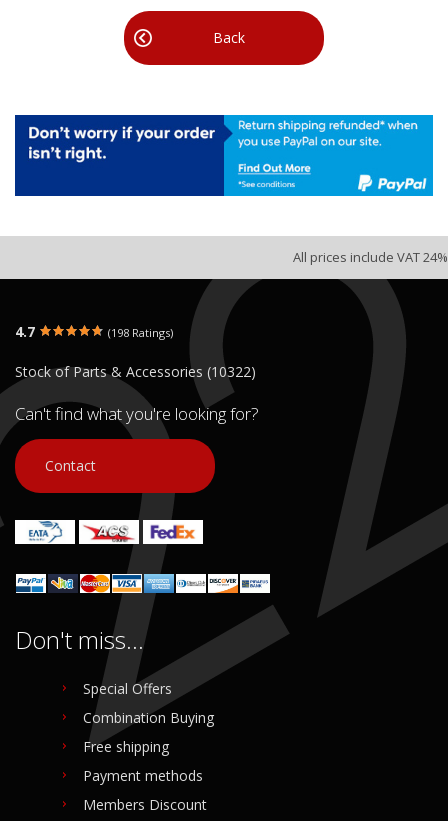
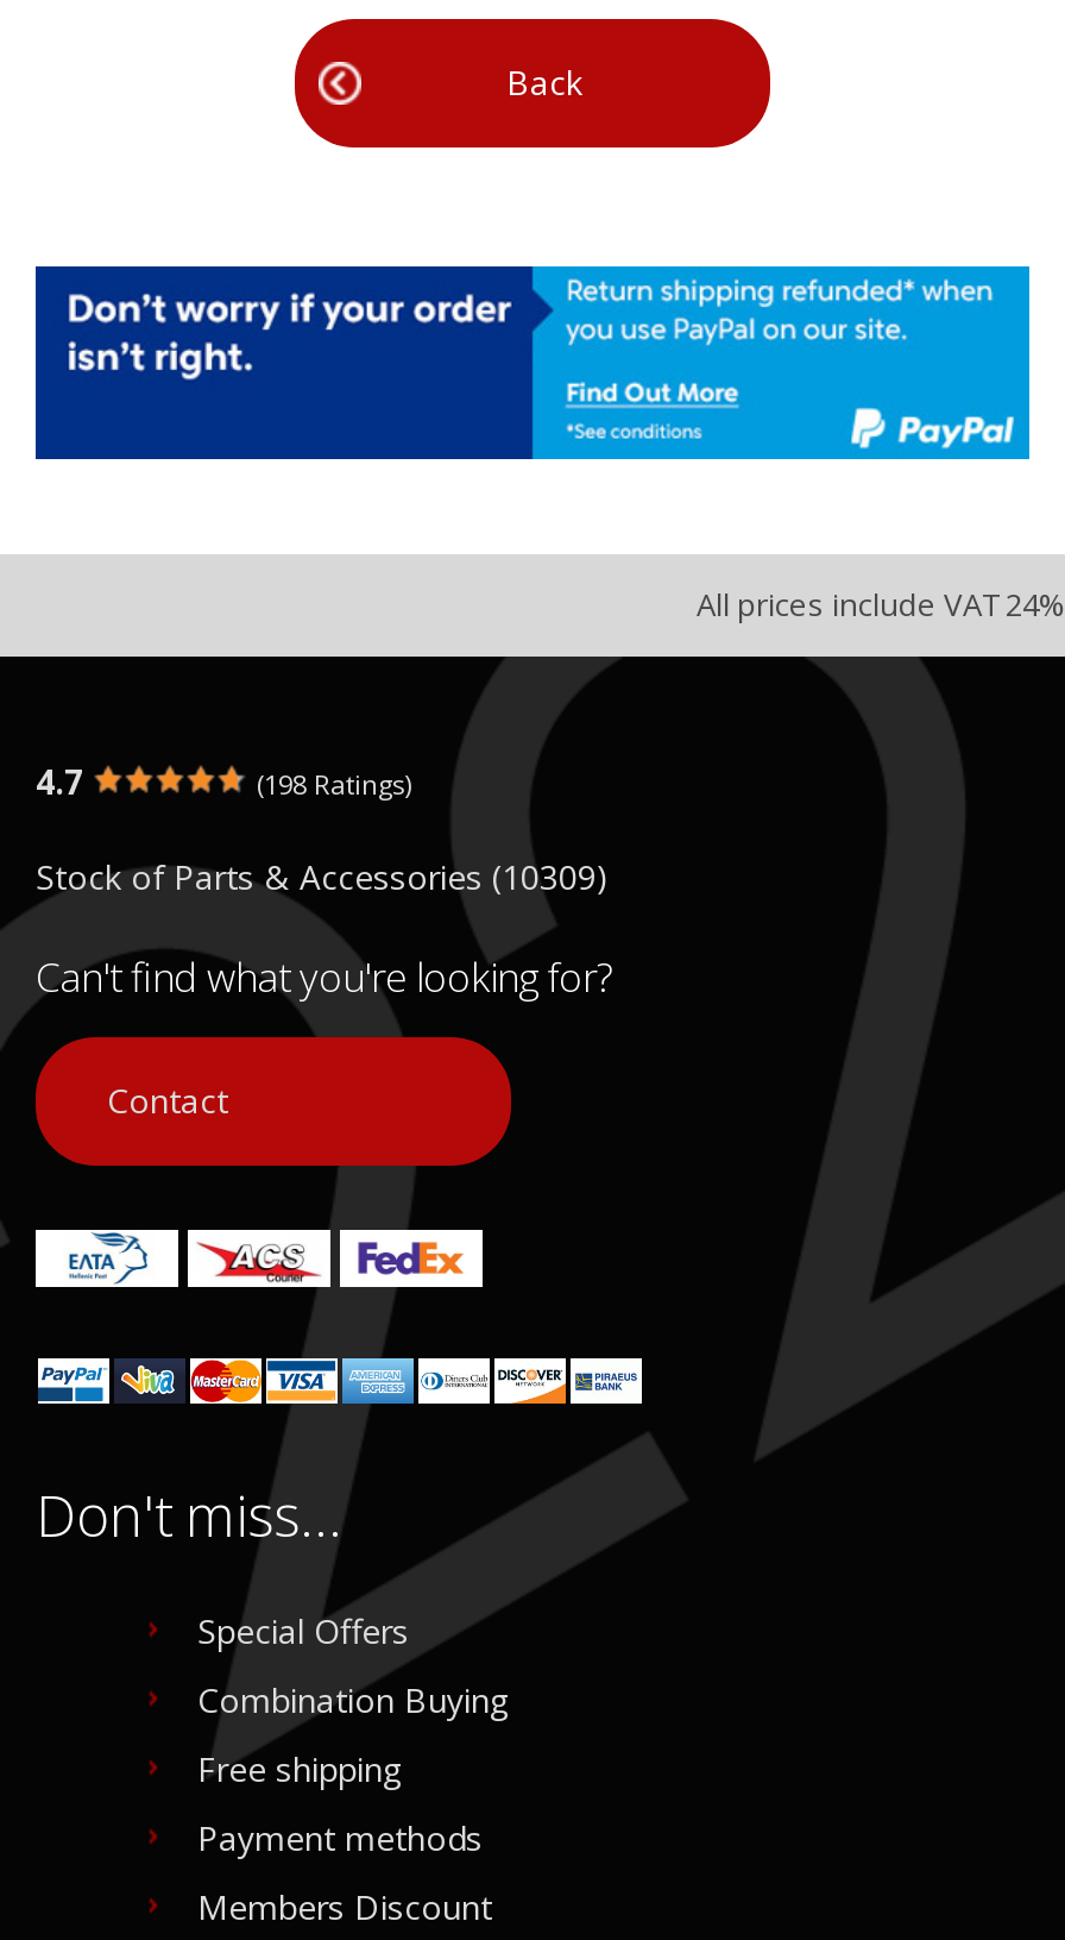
[15,362,256,381] Stock of Parts & Accessories (10322) -> [36,854,609,899] Stock of Parts & Accessories (10309)

